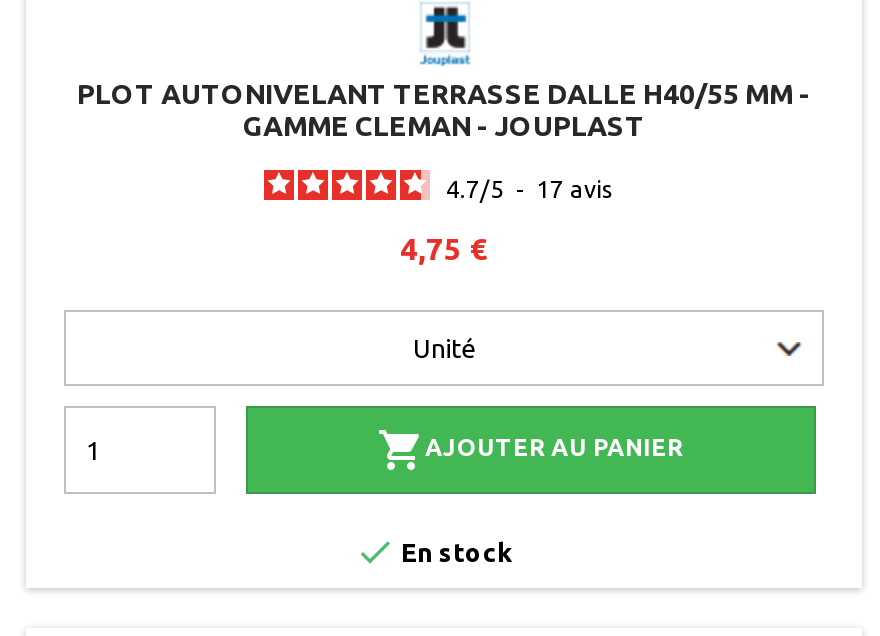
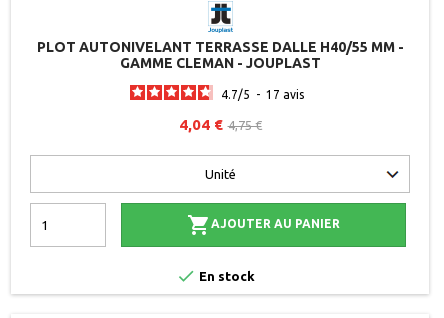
[400,231,488,265] 4,75 € -> [178,116,261,133] 4,04 € 4,75 €

